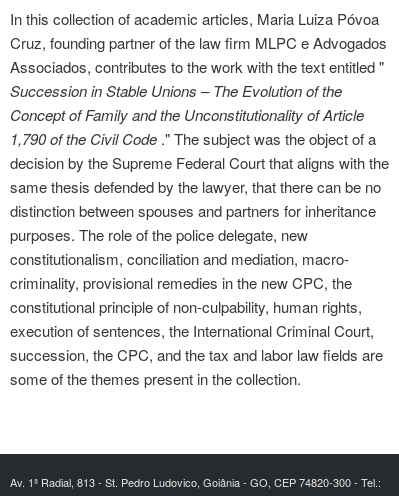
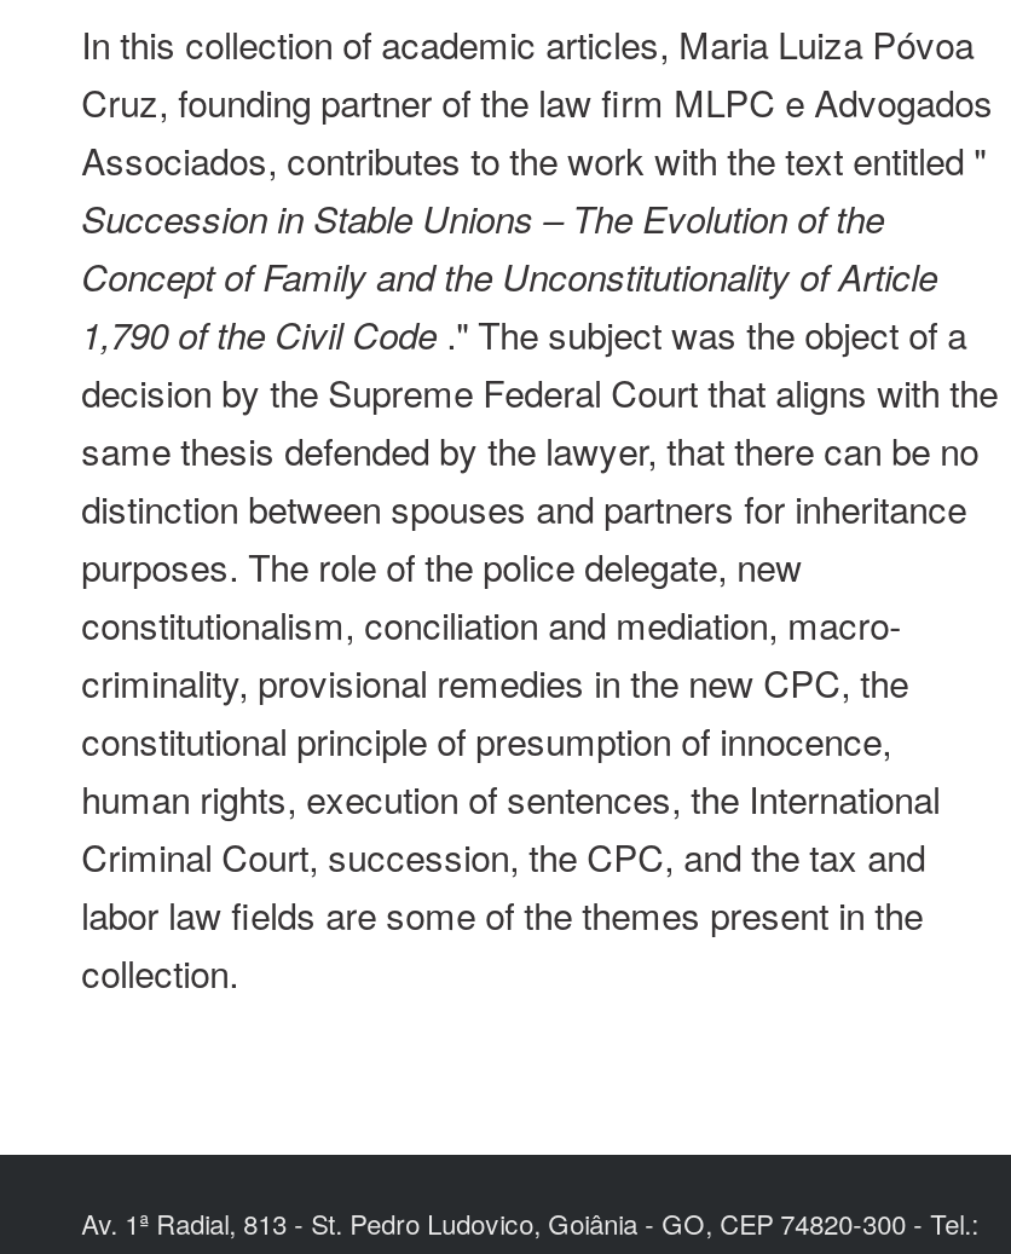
[10,296,383,389] constitutional principle of non-culpability, human rights, | execution of sentences, the International Criminal Court, | succession, the CPC, and the tax and labor law fields are | some of the themes present in the collection. -> [81,715,940,998] constitutional principle of presumption of innocence, | human rights, execution of sentences, the International | Criminal Court, succession, the CPC, and the tax and | labor law fields are some of the themes present in the | collection.

